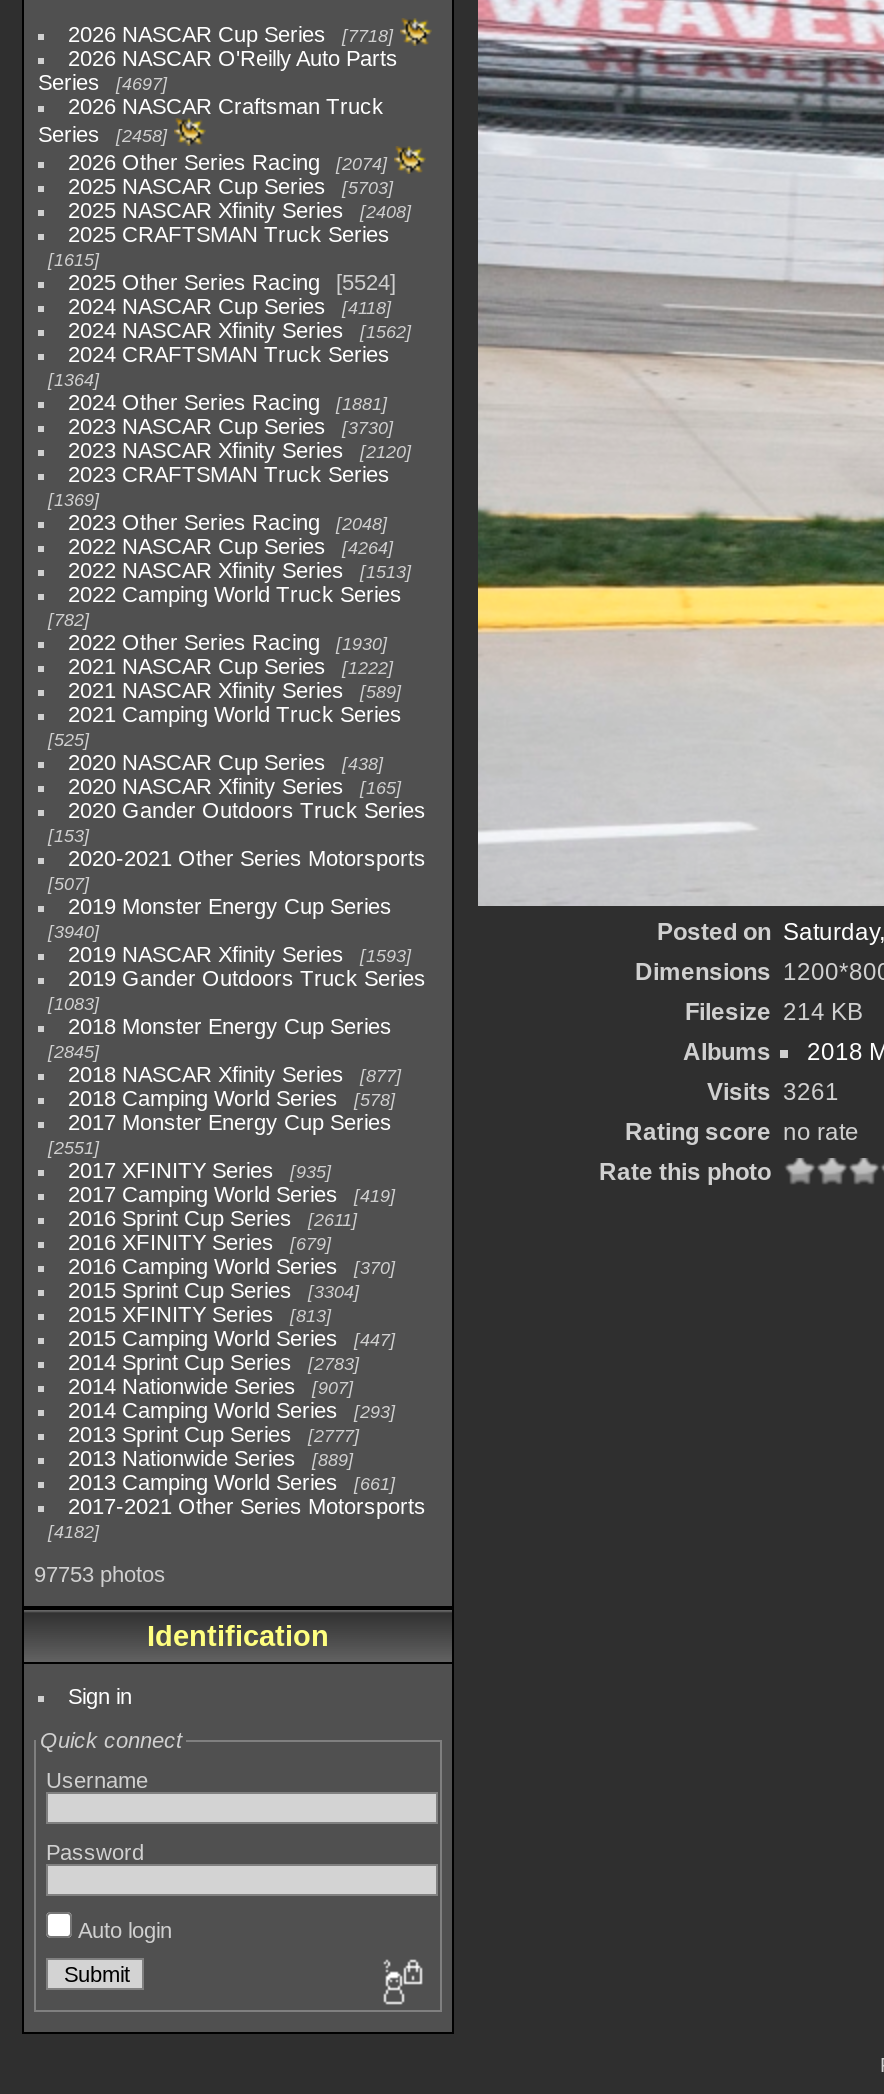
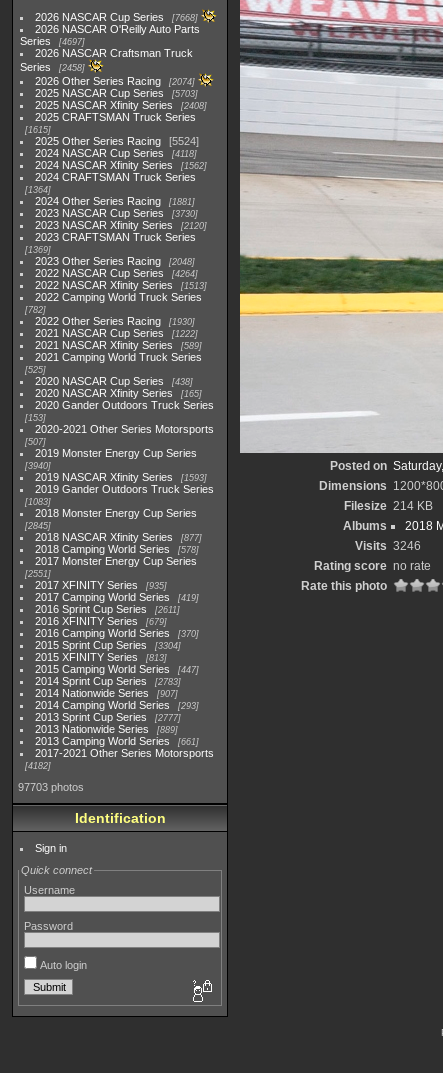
[68,22,388,46] 2026 NASCAR Cup Series 7718 -> [35,11,195,23] 2026 NASCAR Cup Series 7668
[707,1078,839,1106] Visits 3261 -> [354,539,420,553] Visits 3246
[34,1562,166,1586] 97753 photos -> [18,781,84,793] 97703 photos

